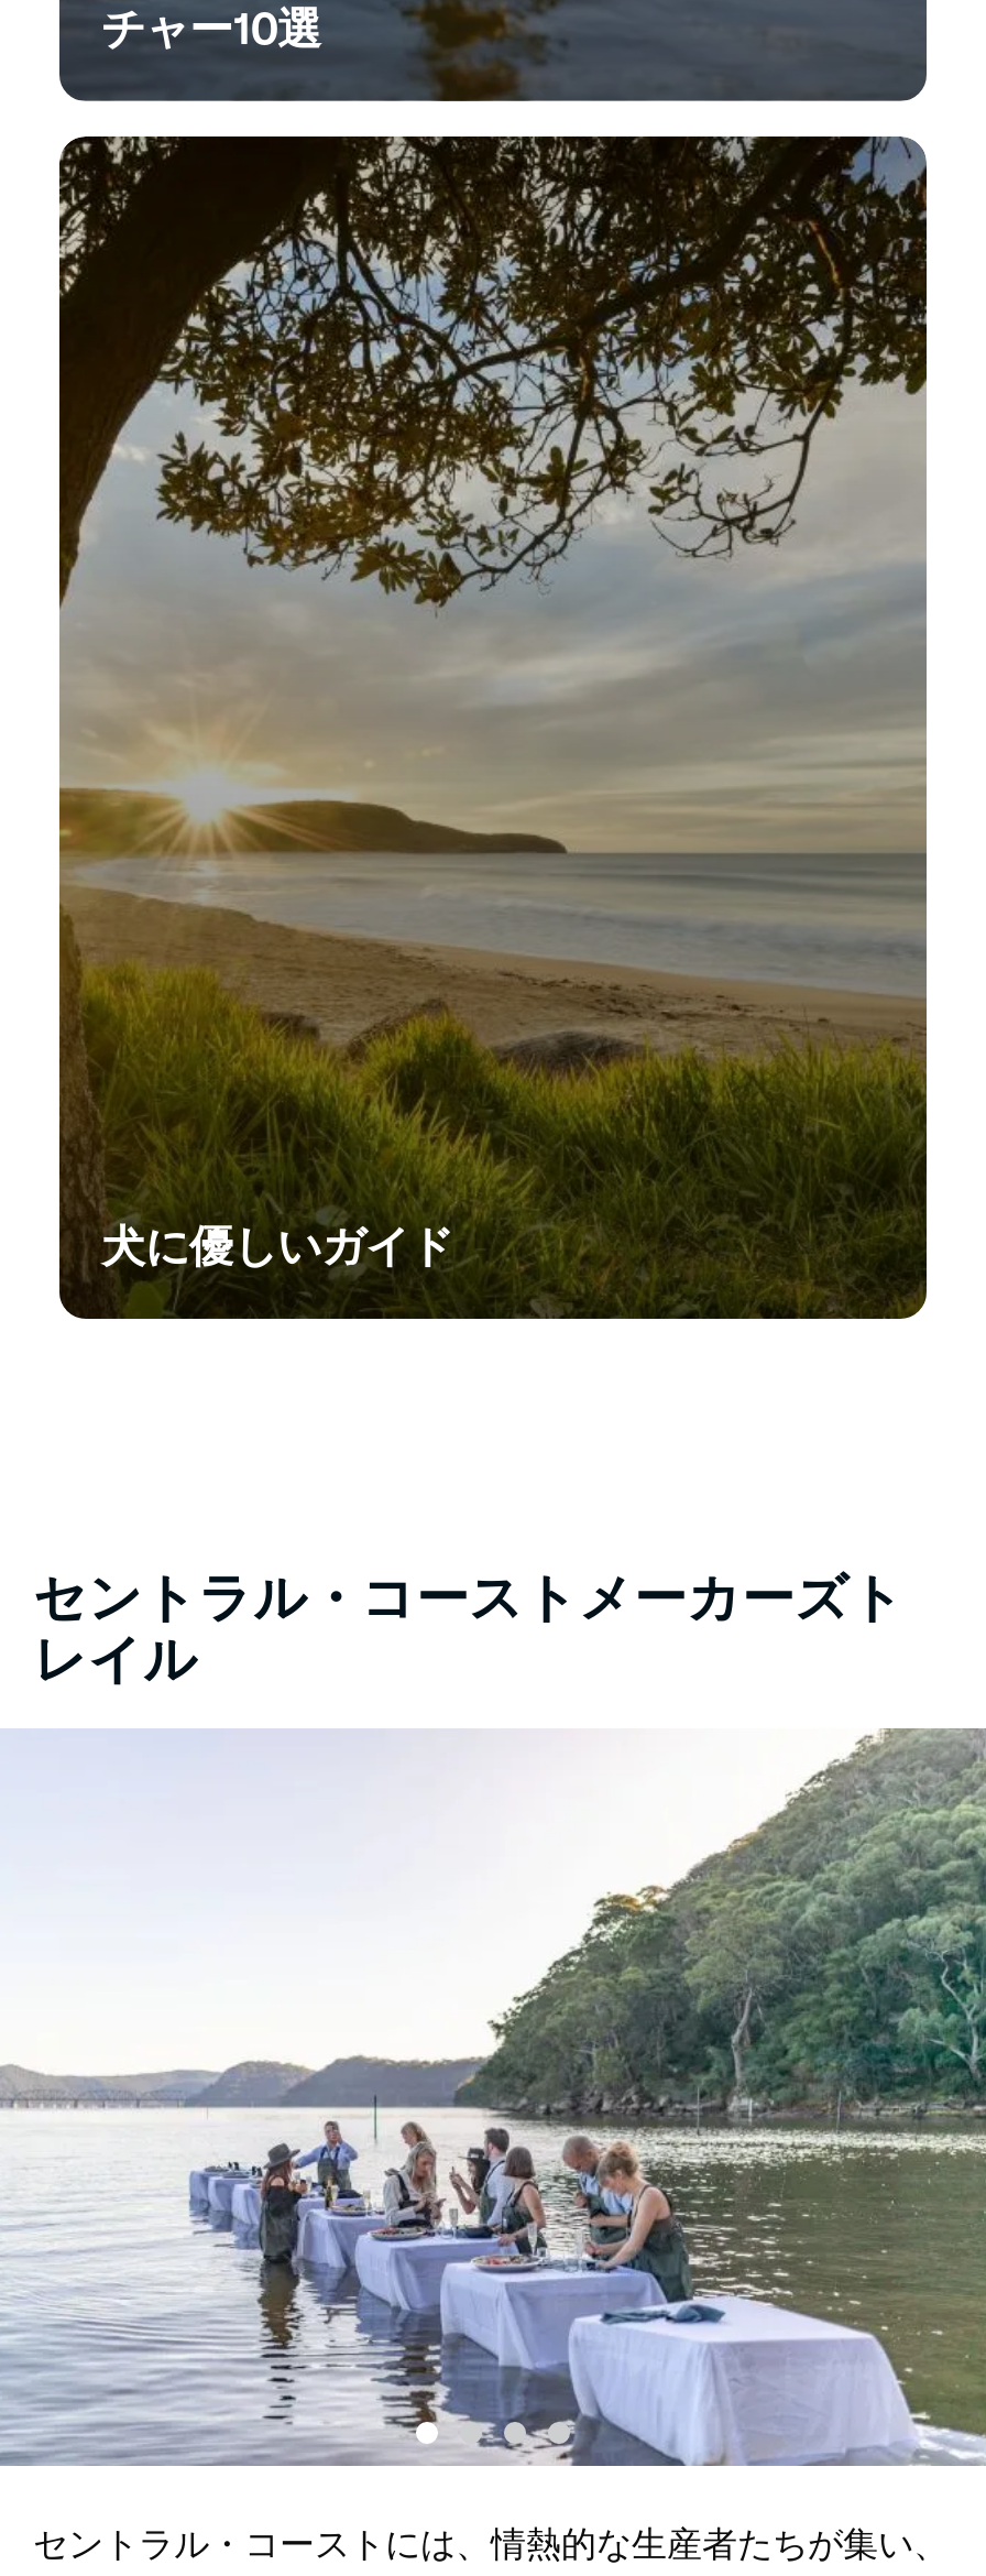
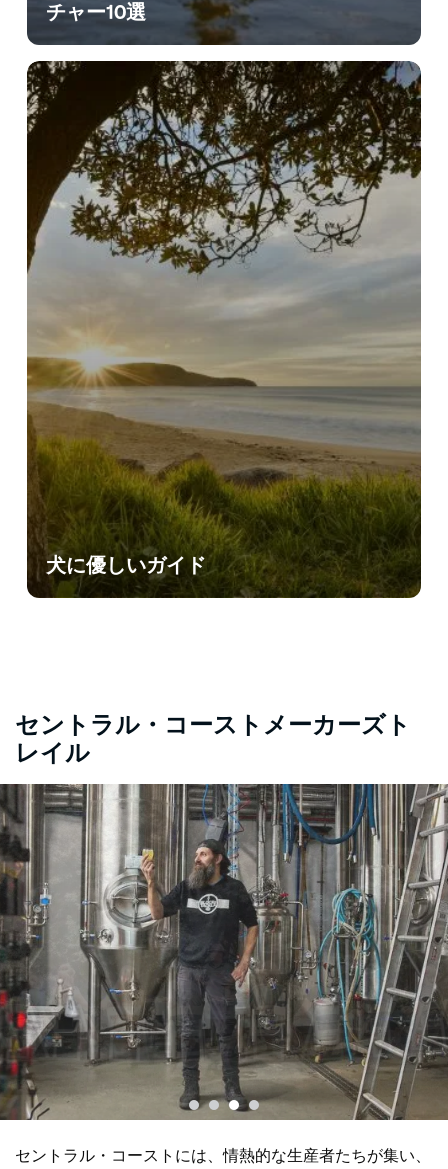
[7,1728,979,2468] [image] -> [3,783,445,1121] [image]

